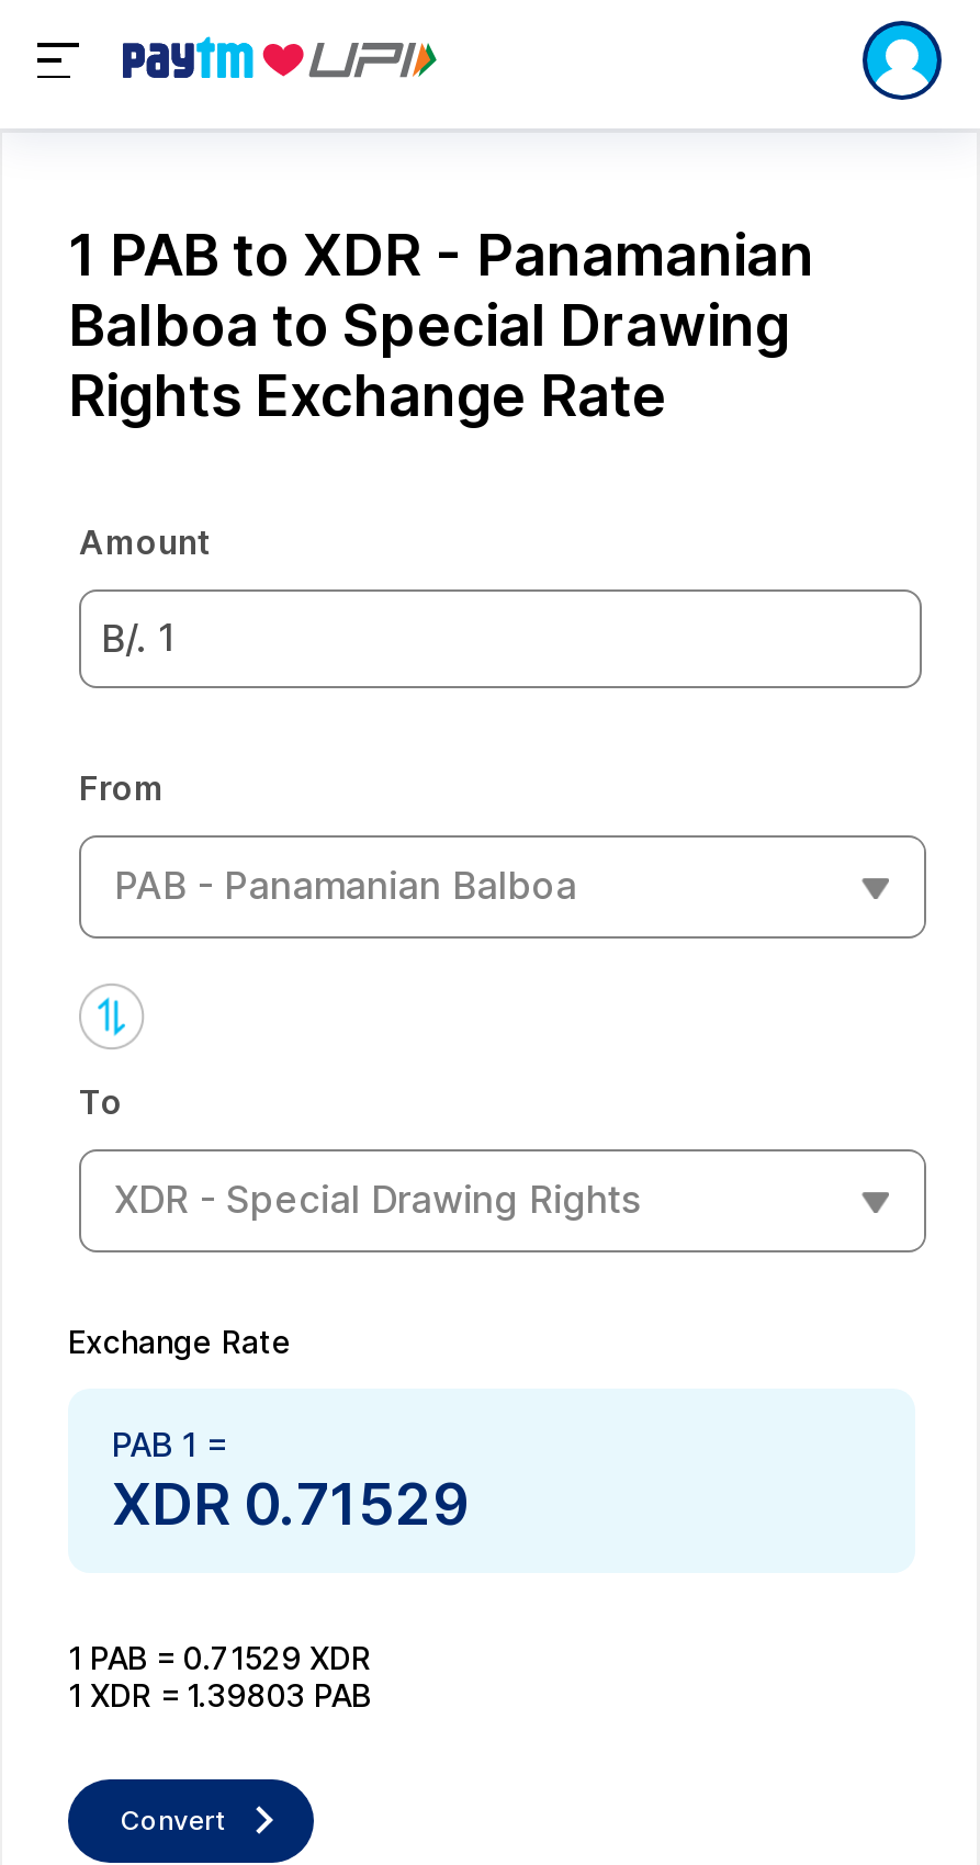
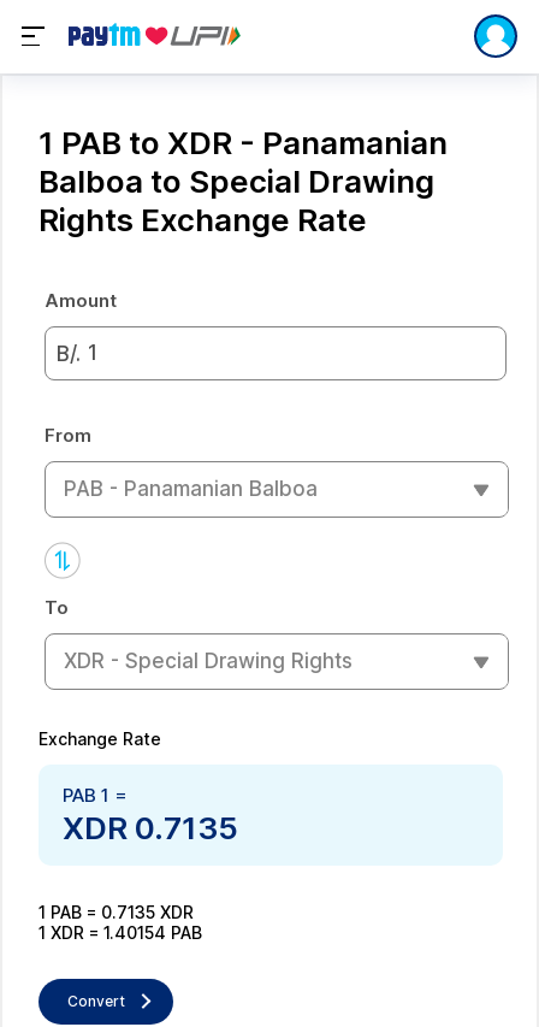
[112,1469,468,1537] XDR 0.71529 -> [63,808,238,846] XDR 0.7135
[68,1638,371,1675] 1 PAB = 0.71529 XDR -> [38,901,194,922] 1 PAB = 0.7135 XDR
[68,1675,371,1712] 1 XDR = 1.39803 PAB -> [38,922,202,942] 1 XDR = 1.40154 PAB

